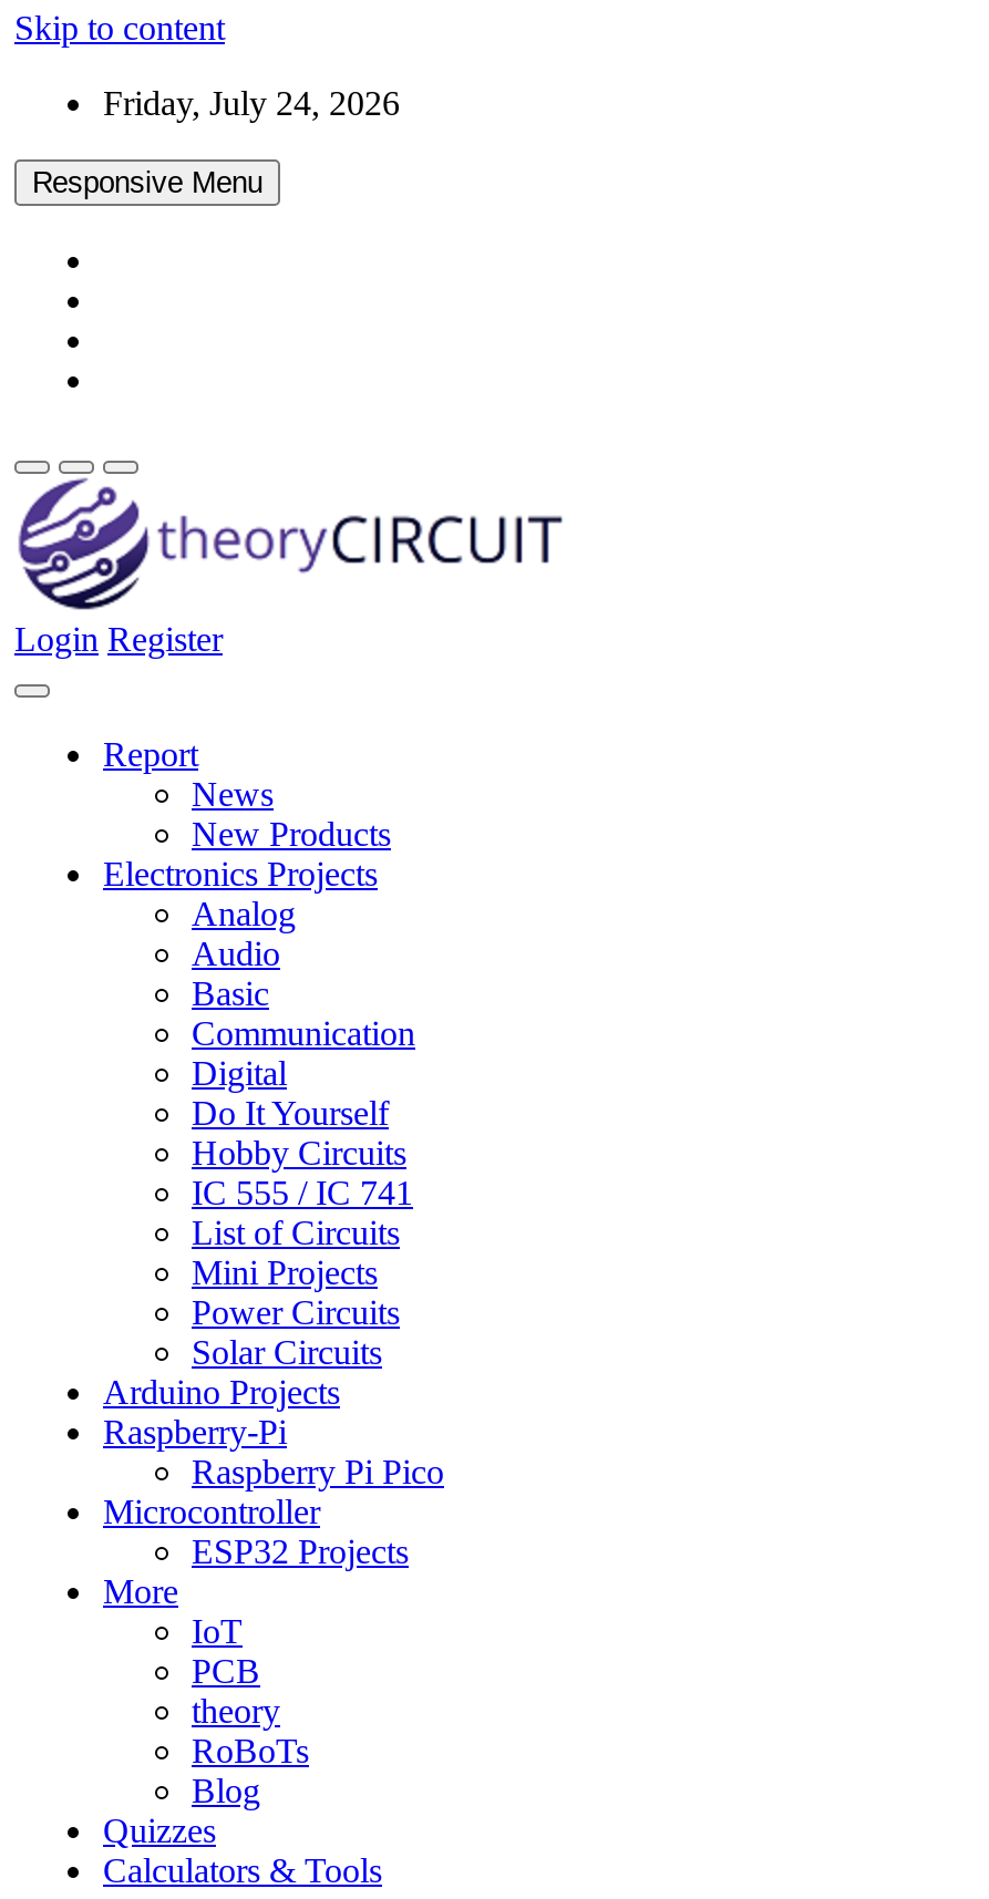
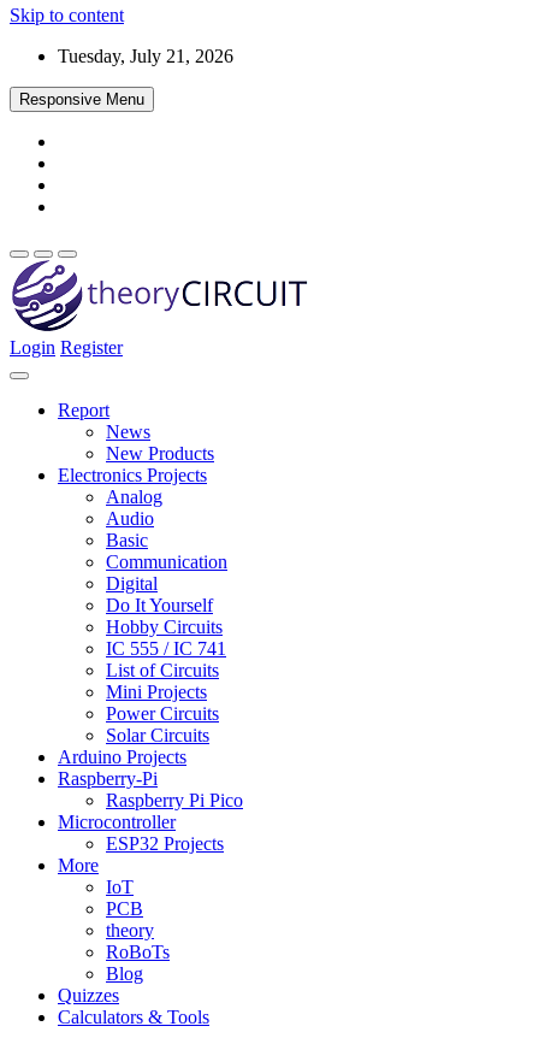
[103,84,400,122] Friday, July 24, 2026 -> [58,46,233,66] Tuesday, July 21, 2026

